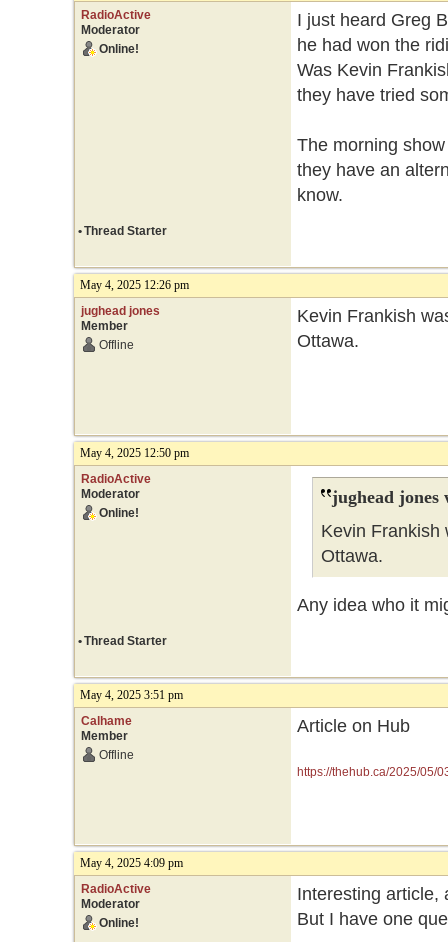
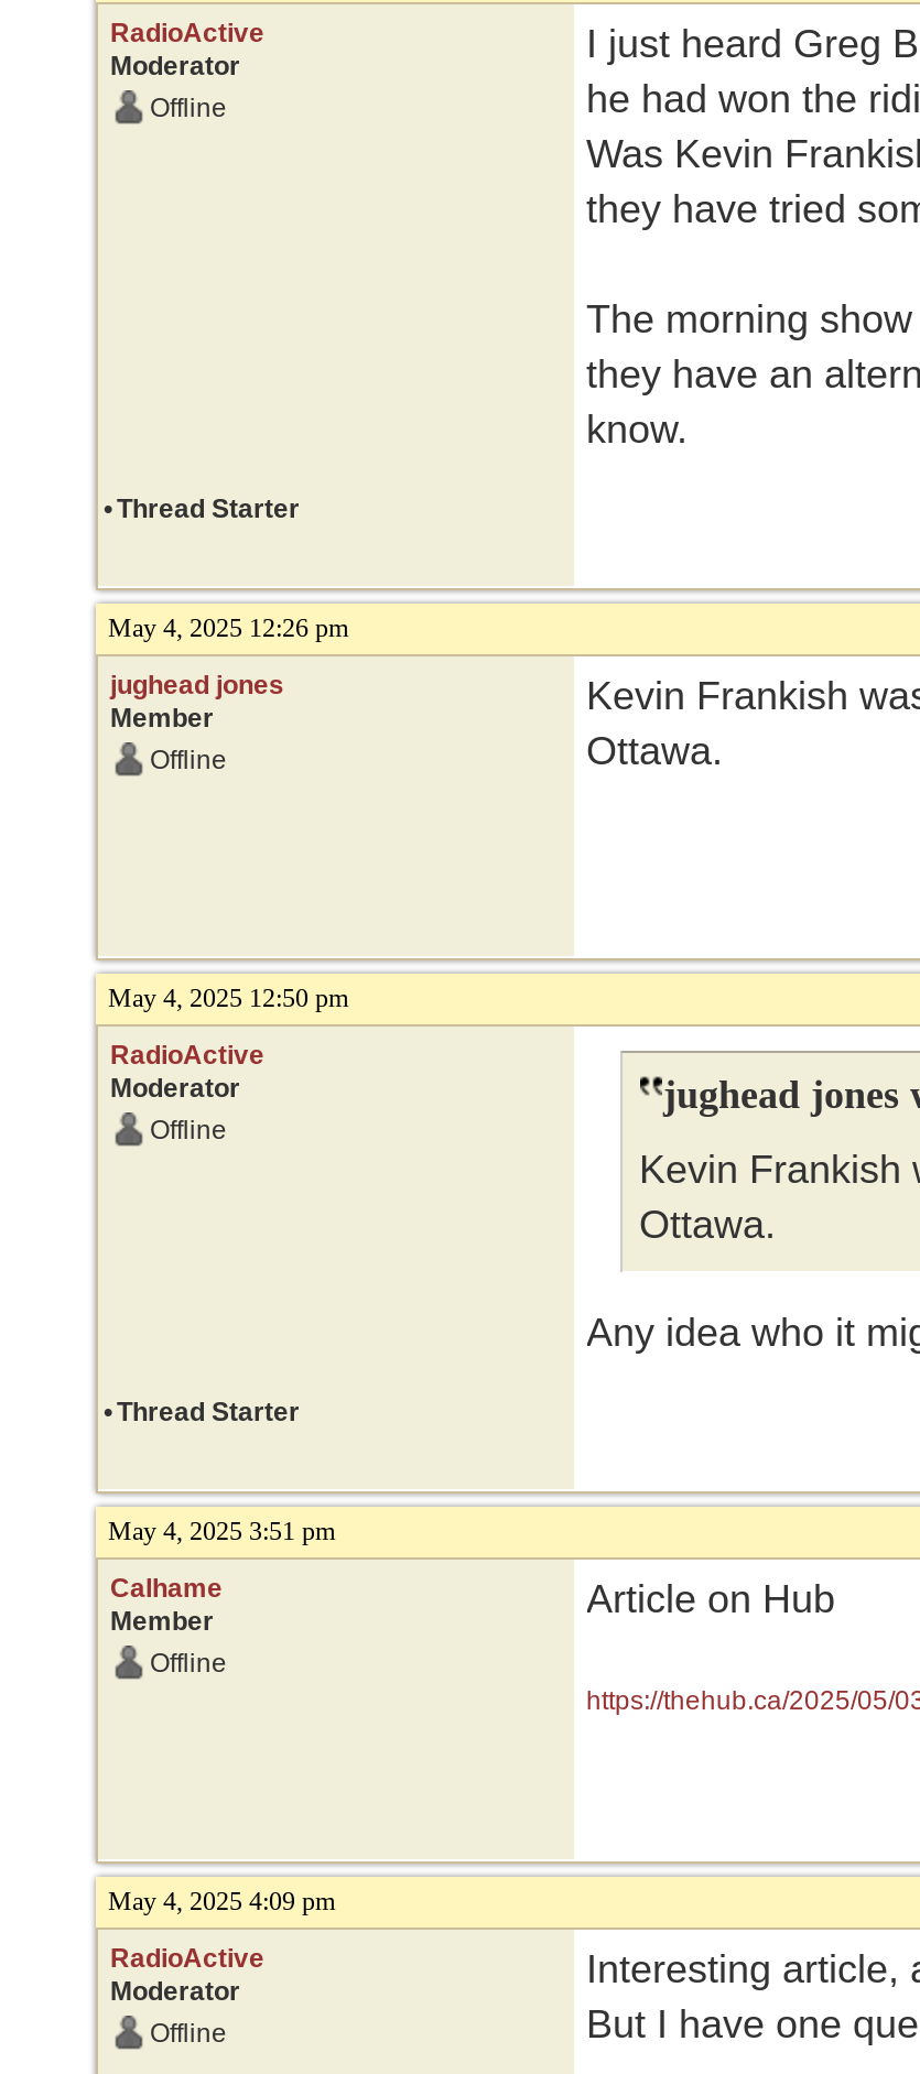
[98,42,138,56] Online! -> [150,93,227,123] Offline
[98,506,138,520] Online! -> [150,1115,227,1145] Offline
[98,916,138,930] Online! -> [150,2018,227,2049] Offline

